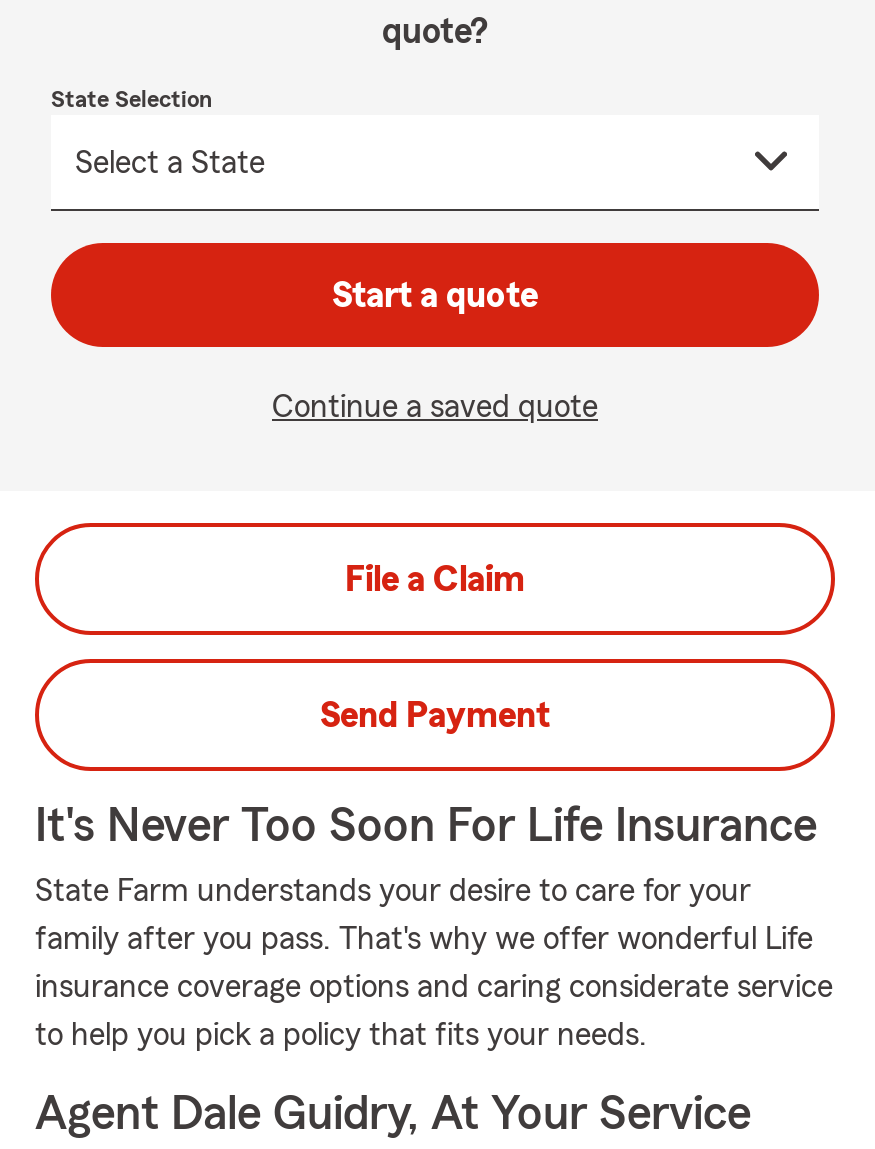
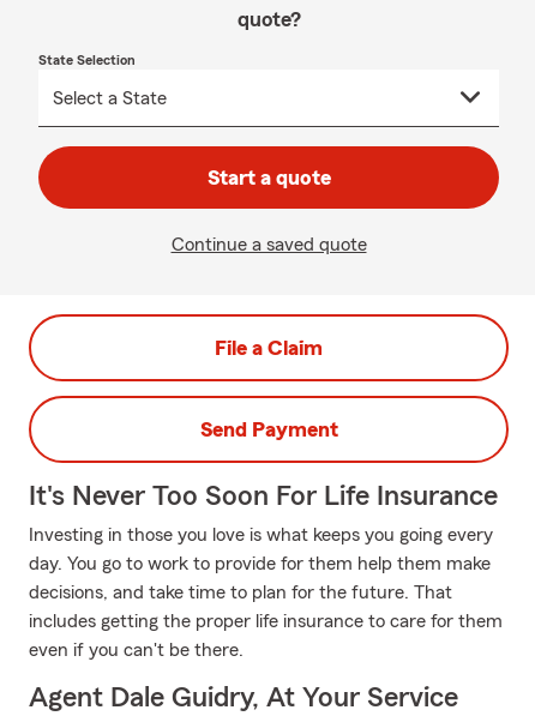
[35,875,833,1051] State Farm understands your desire to care for your | family after you pass. That's why we offer wonderful Life | insurance coverage options and caring considerate service | to help you pick a policy that fits your needs. -> [29,525,503,660] Investing in those you love is what keeps you going every | day. You go to work to provide for them help them make | decisions, and take time to plan for the future. That | includes getting the proper life insurance to care for them | even if you can't be there.

